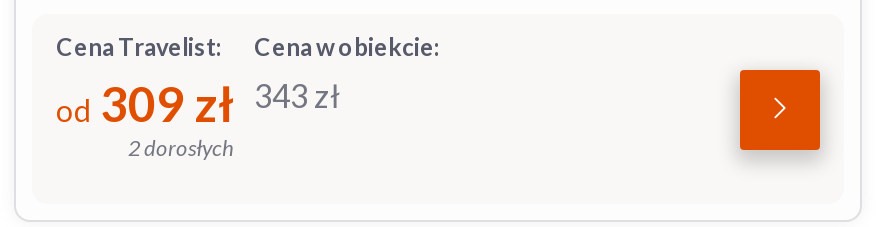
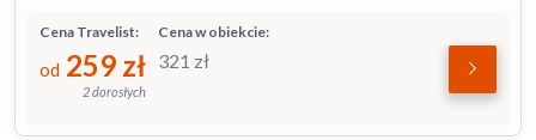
[56,74,234,132] od 309 zł -> [39,48,146,83] od 259 zł
[254,76,340,114] 343 zł -> [158,49,209,72] 321 zł

